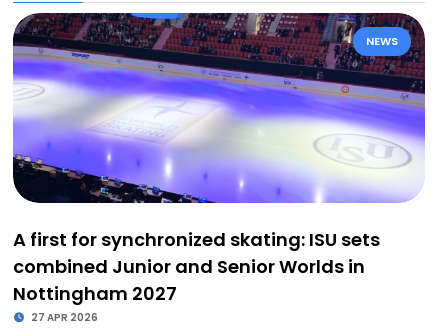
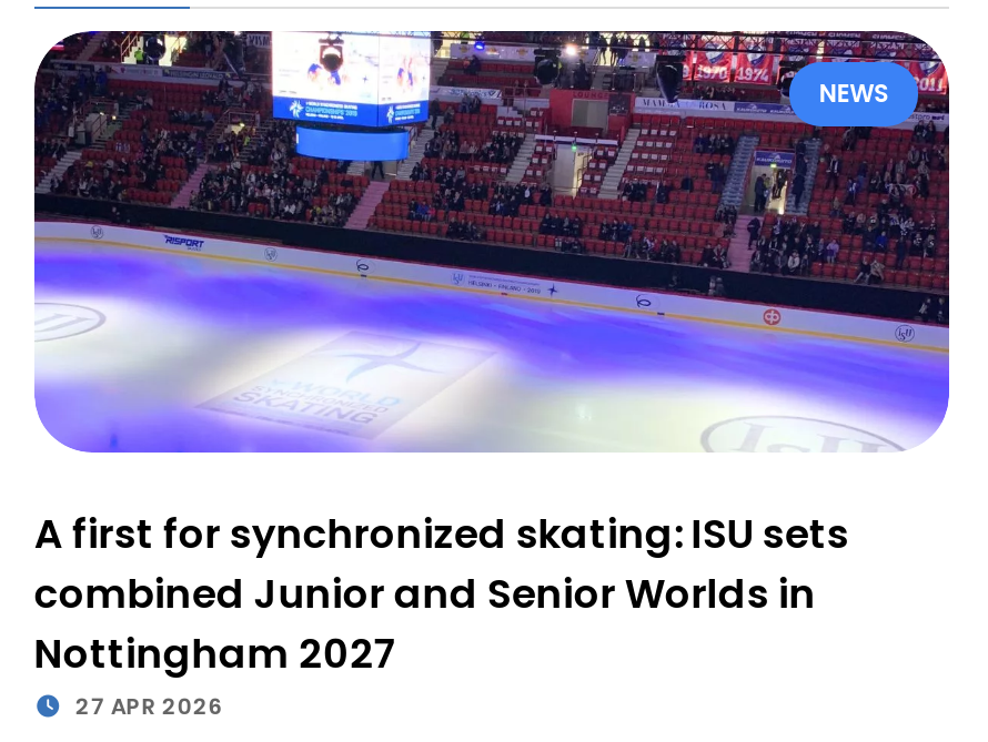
[12,12,426,204] [image] -> [32,29,951,455] [image]

